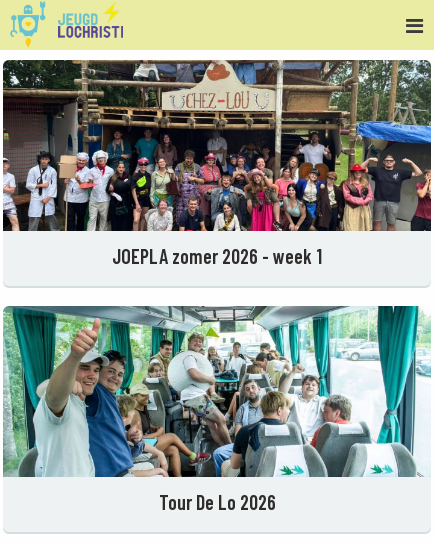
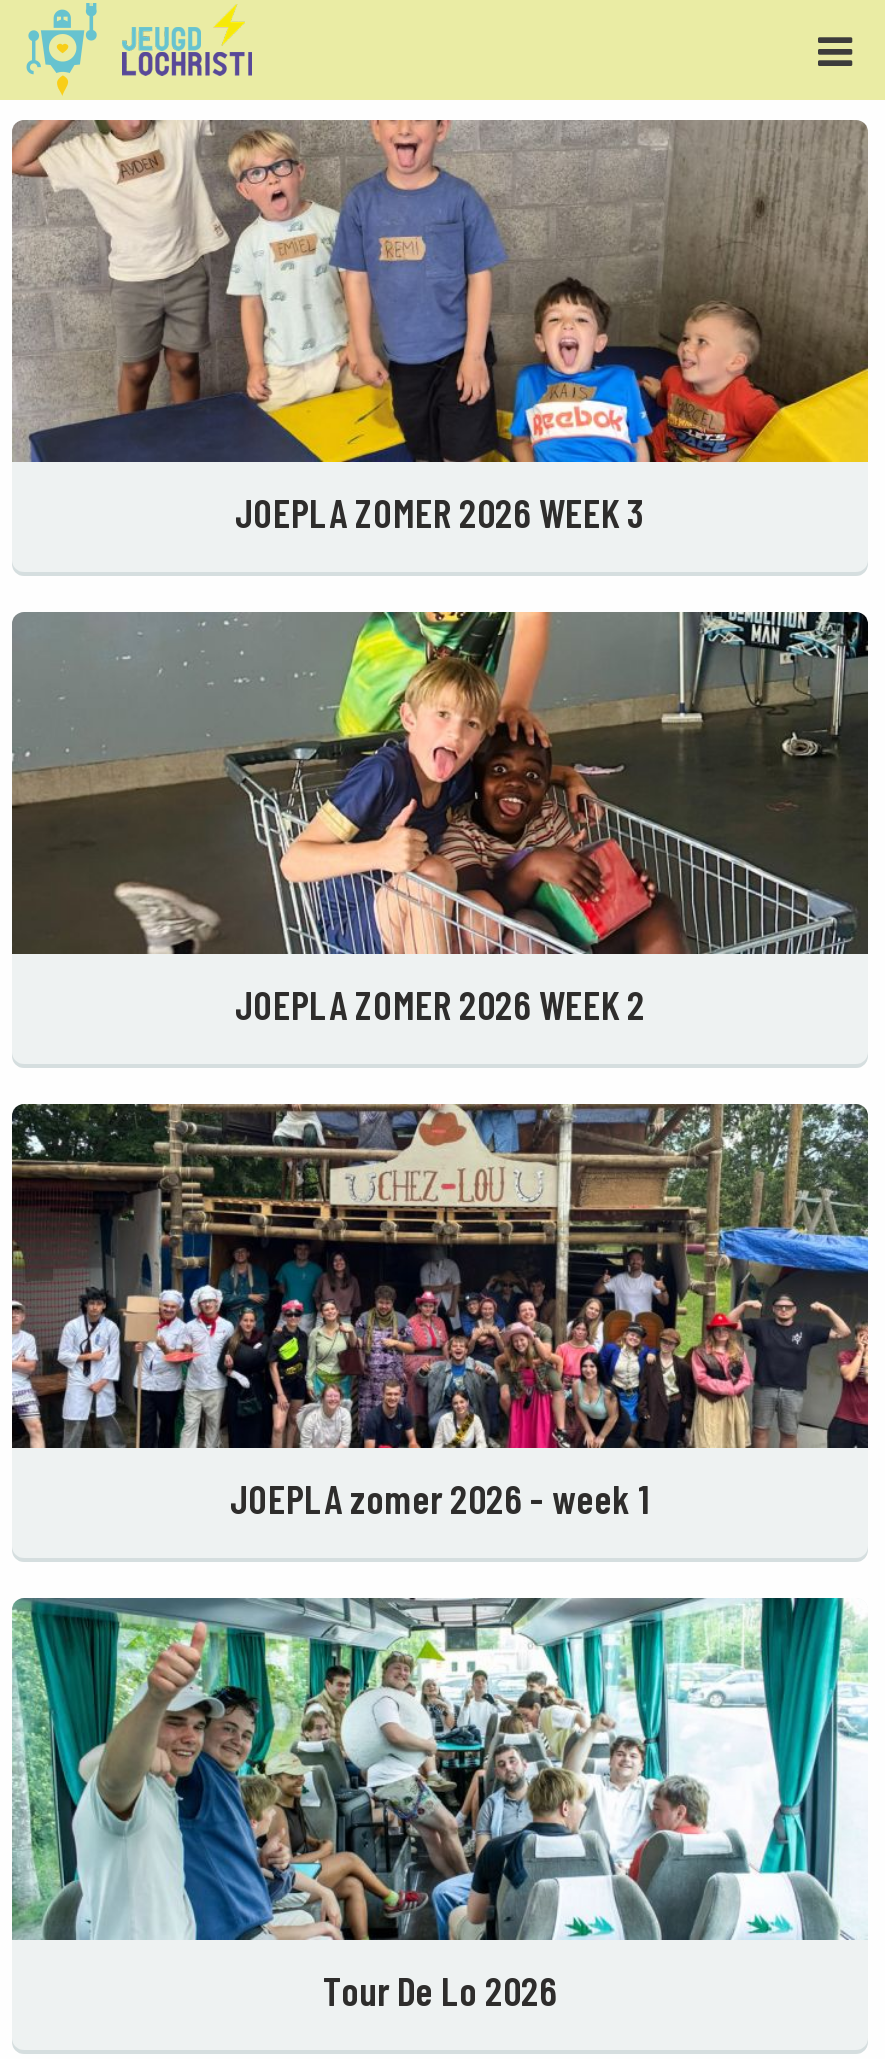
none -> [10,118,870,536] [image] | JOEPLA ZOMER 2026 WEEK 3
none -> [10,610,870,1029] [image] | JOEPLA ZOMER 2026 WEEK 2

